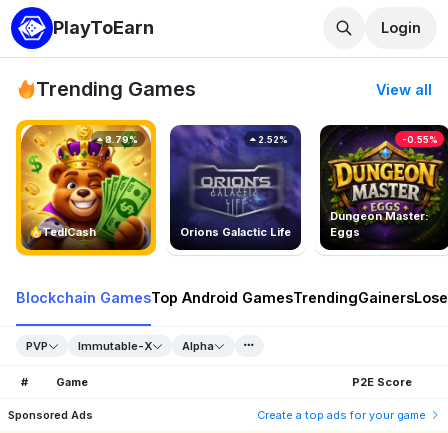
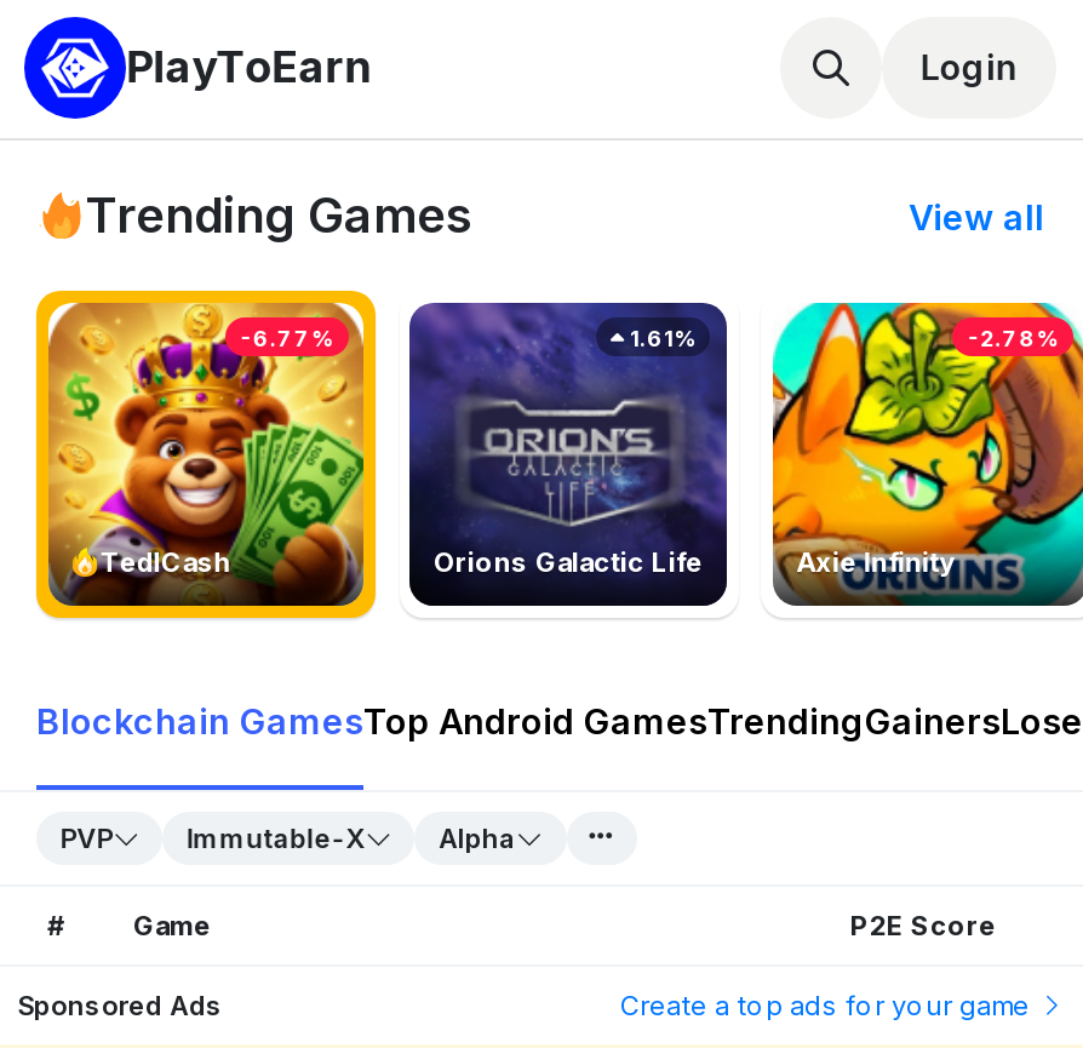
[319,124,445,250] [image] | Dungeon Master: | Eggs -> [770,300,1076,606] [image] | Axie Infinity
[103,134,138,145] 8.79% -> [241,324,333,351] -6.77%
[256,134,288,145] 2.52% -> [625,324,695,351] 1.61%
[402,134,438,145] -0.55% -> [968,324,1058,351] -2.78%

